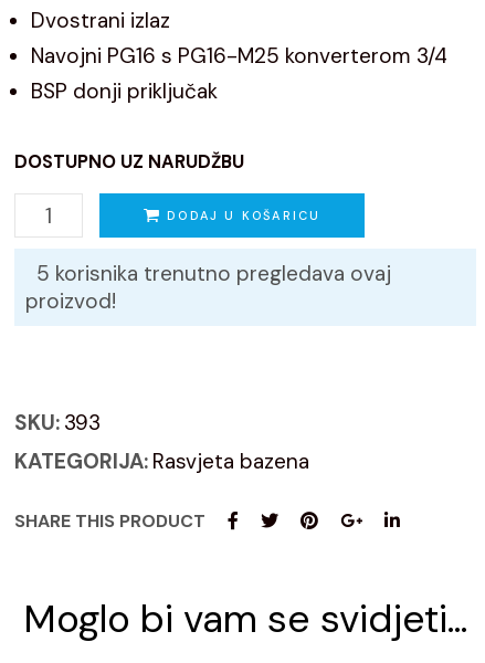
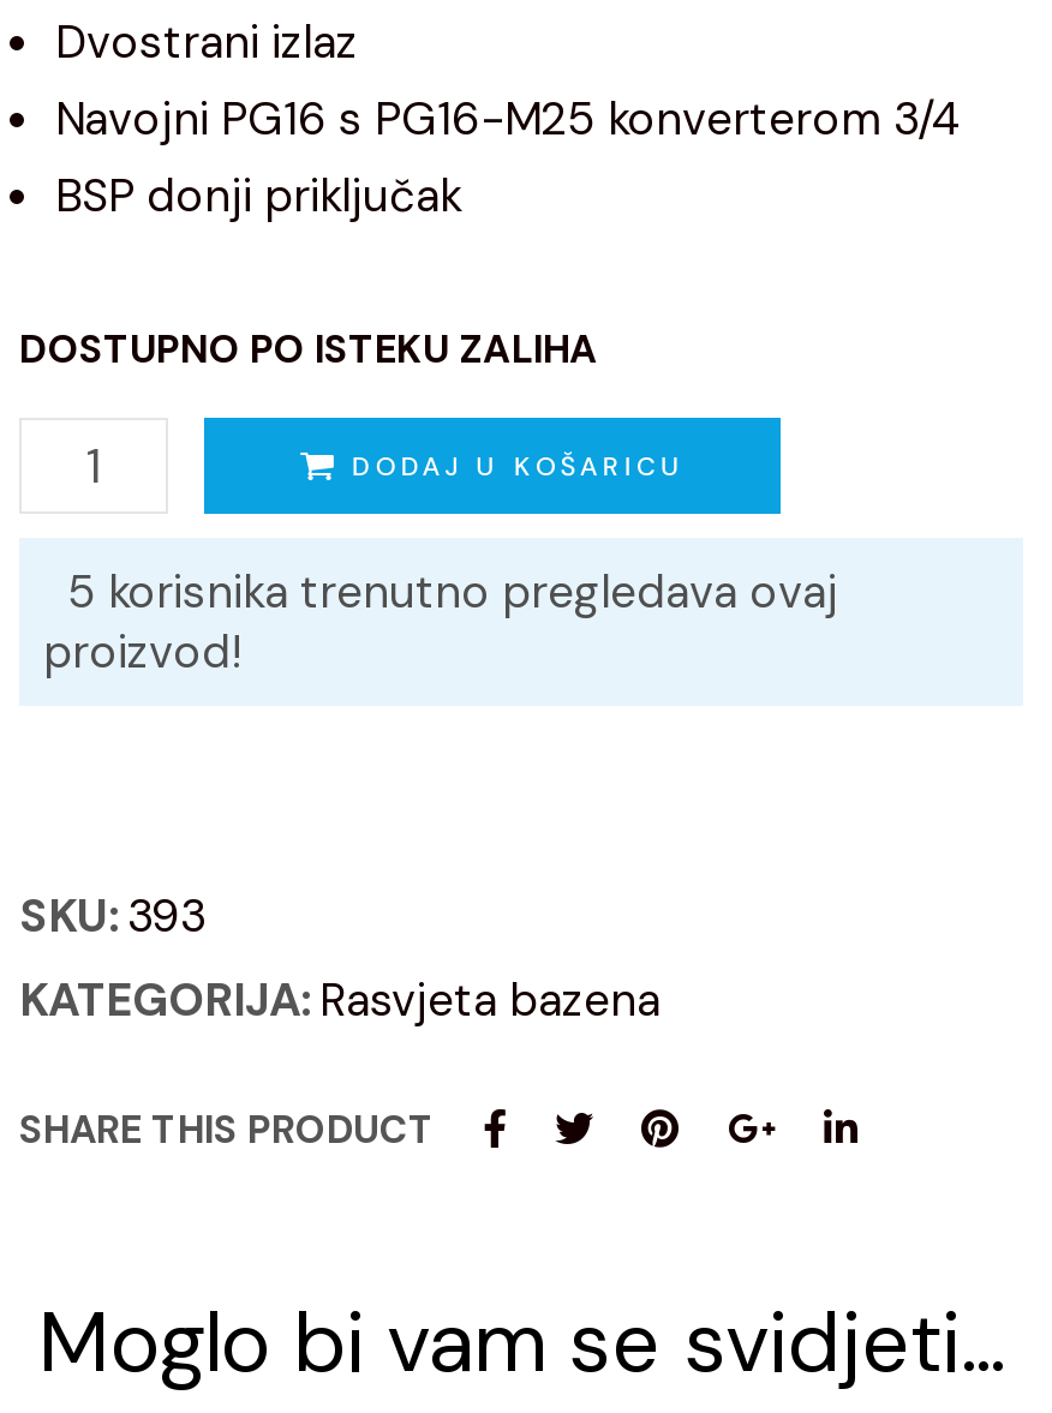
[14,150,244,173] DOSTUPNO UZ NARUDŽBU -> [19,324,598,374] DOSTUPNO PO ISTEKU ZALIHA

